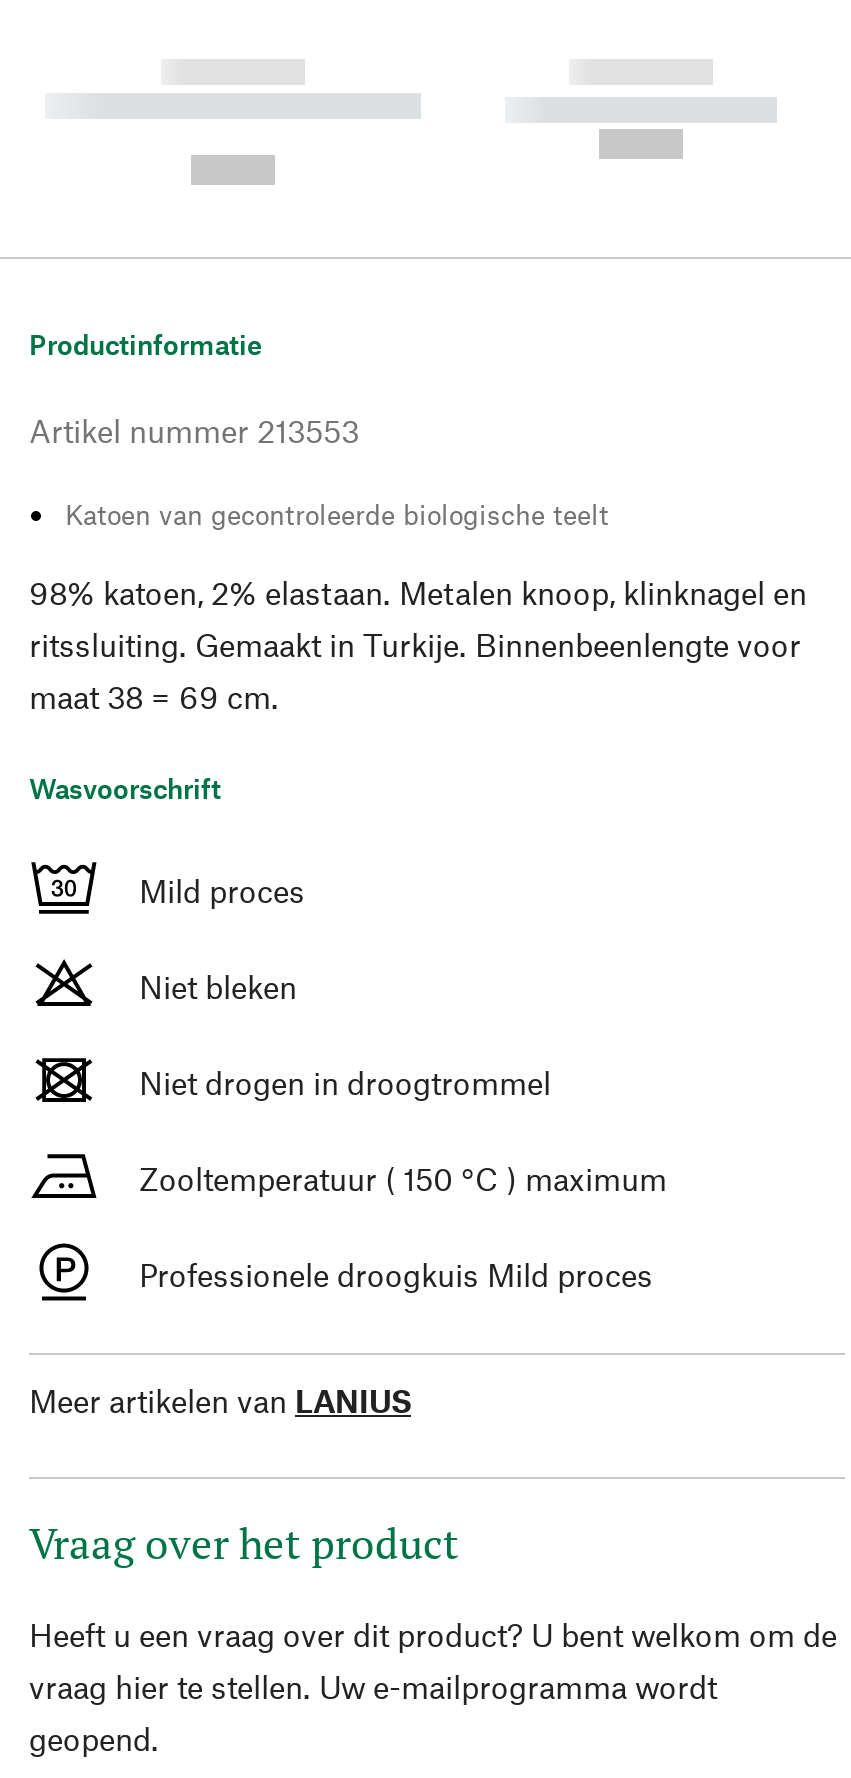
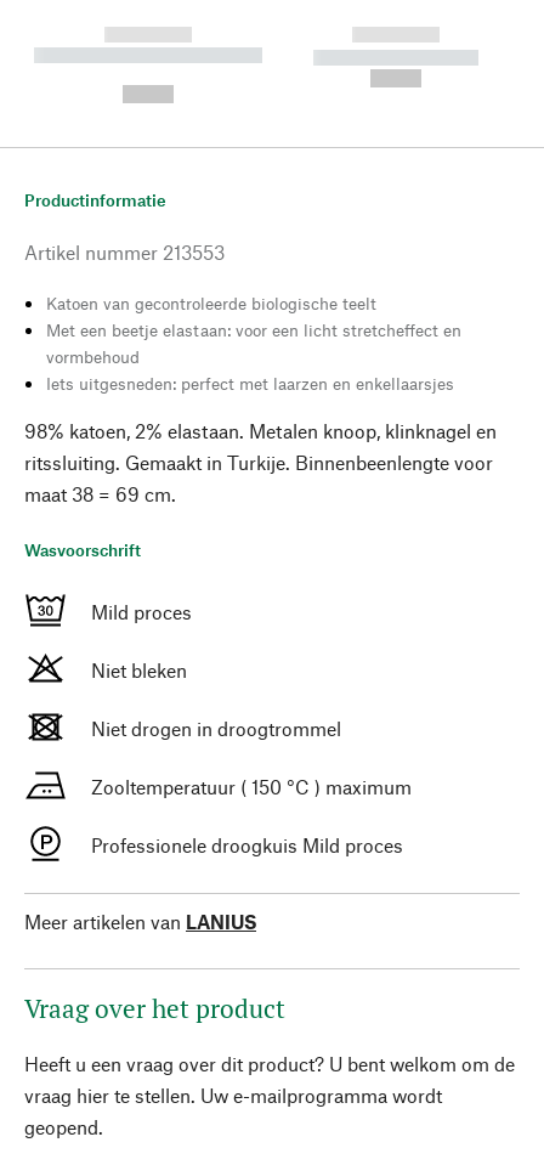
none -> [46,319,461,394] Met een beetje elastaan: voor een licht stretcheffect en | vormbehoud | Iets uitgesneden: perfect met laarzen en enkellaarsjes

